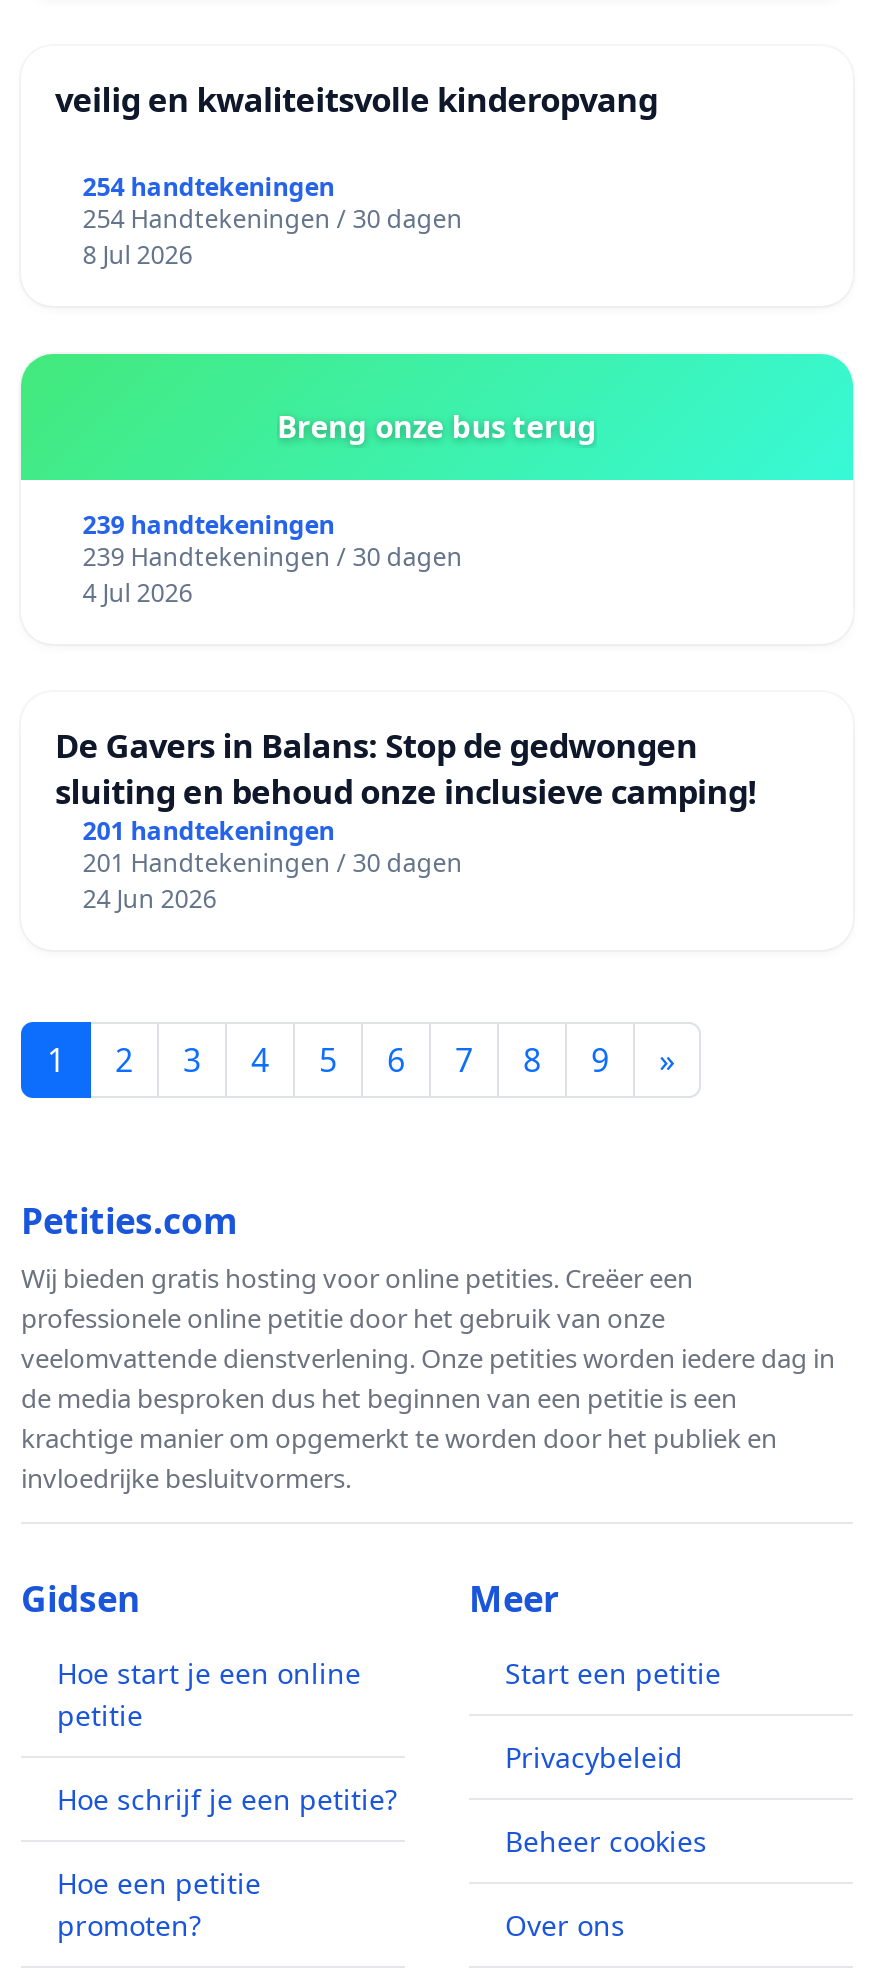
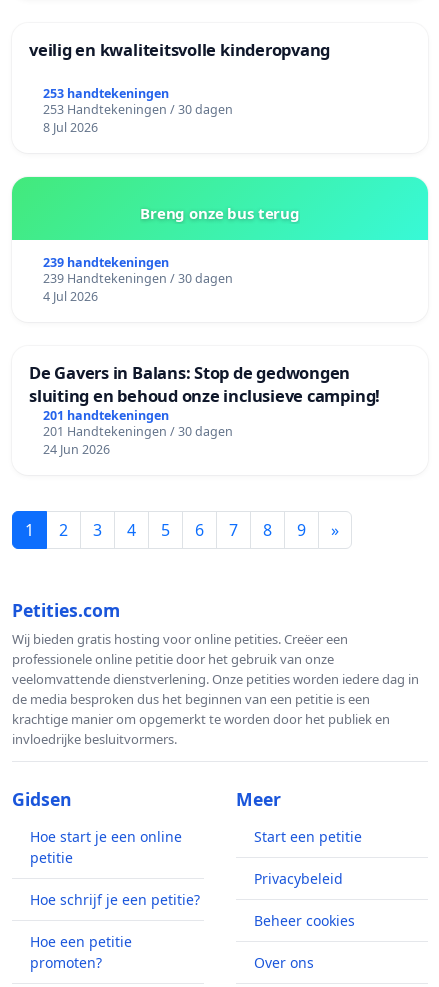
[83,169,335,203] 254 handtekeningen -> [43,84,169,101] 253 handtekeningen
[83,201,463,235] 254 Handtekeningen / 30 dagen -> [43,100,233,117] 253 Handtekeningen / 30 dagen

